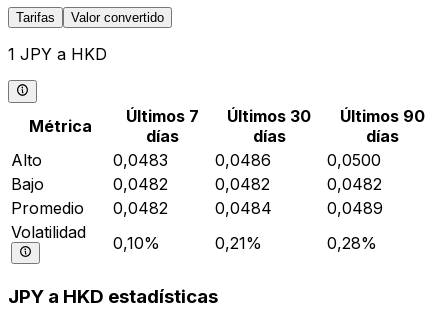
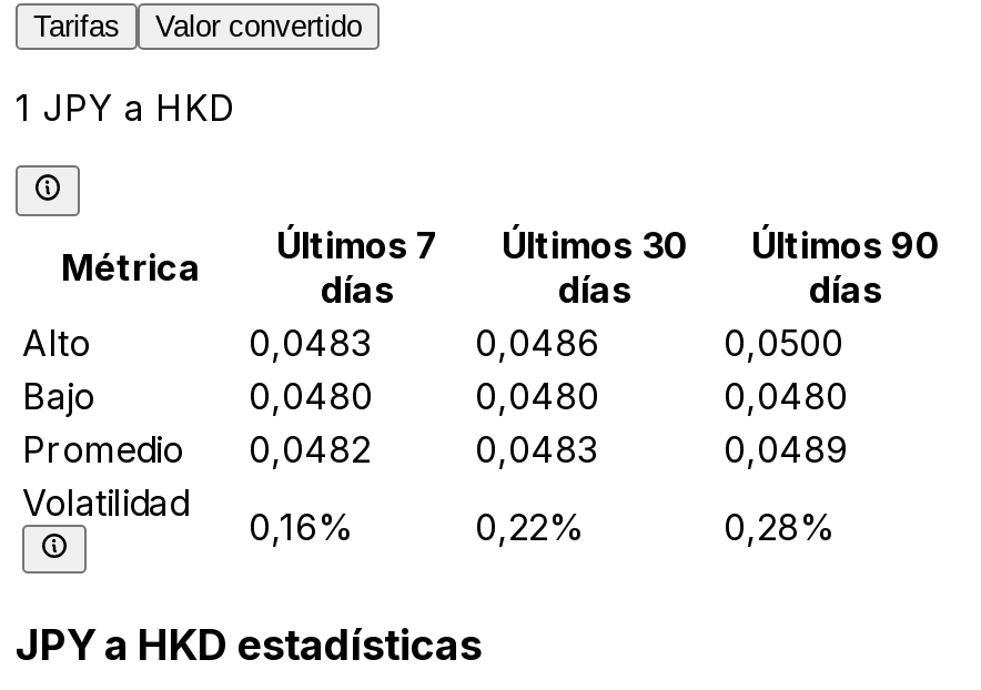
[113,174,168,194] 0,0482 -> [249,373,373,418] 0,0480
[215,174,270,194] 0,0482 -> [475,373,599,418] 0,0480
[327,174,382,194] 0,0482 -> [724,373,848,418] 0,0480
[215,198,272,218] 0,0484 -> [475,426,597,471] 0,0483
[113,233,160,253] 0,10% -> [249,504,353,548] 0,16%
[215,233,262,253] 0,21% -> [475,504,584,548] 0,22%

